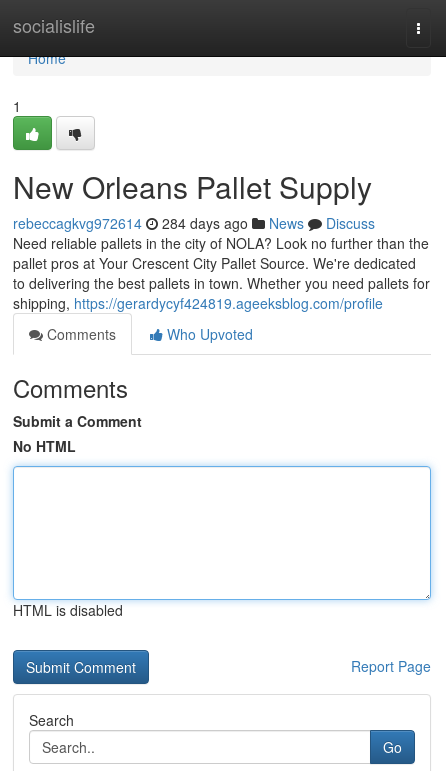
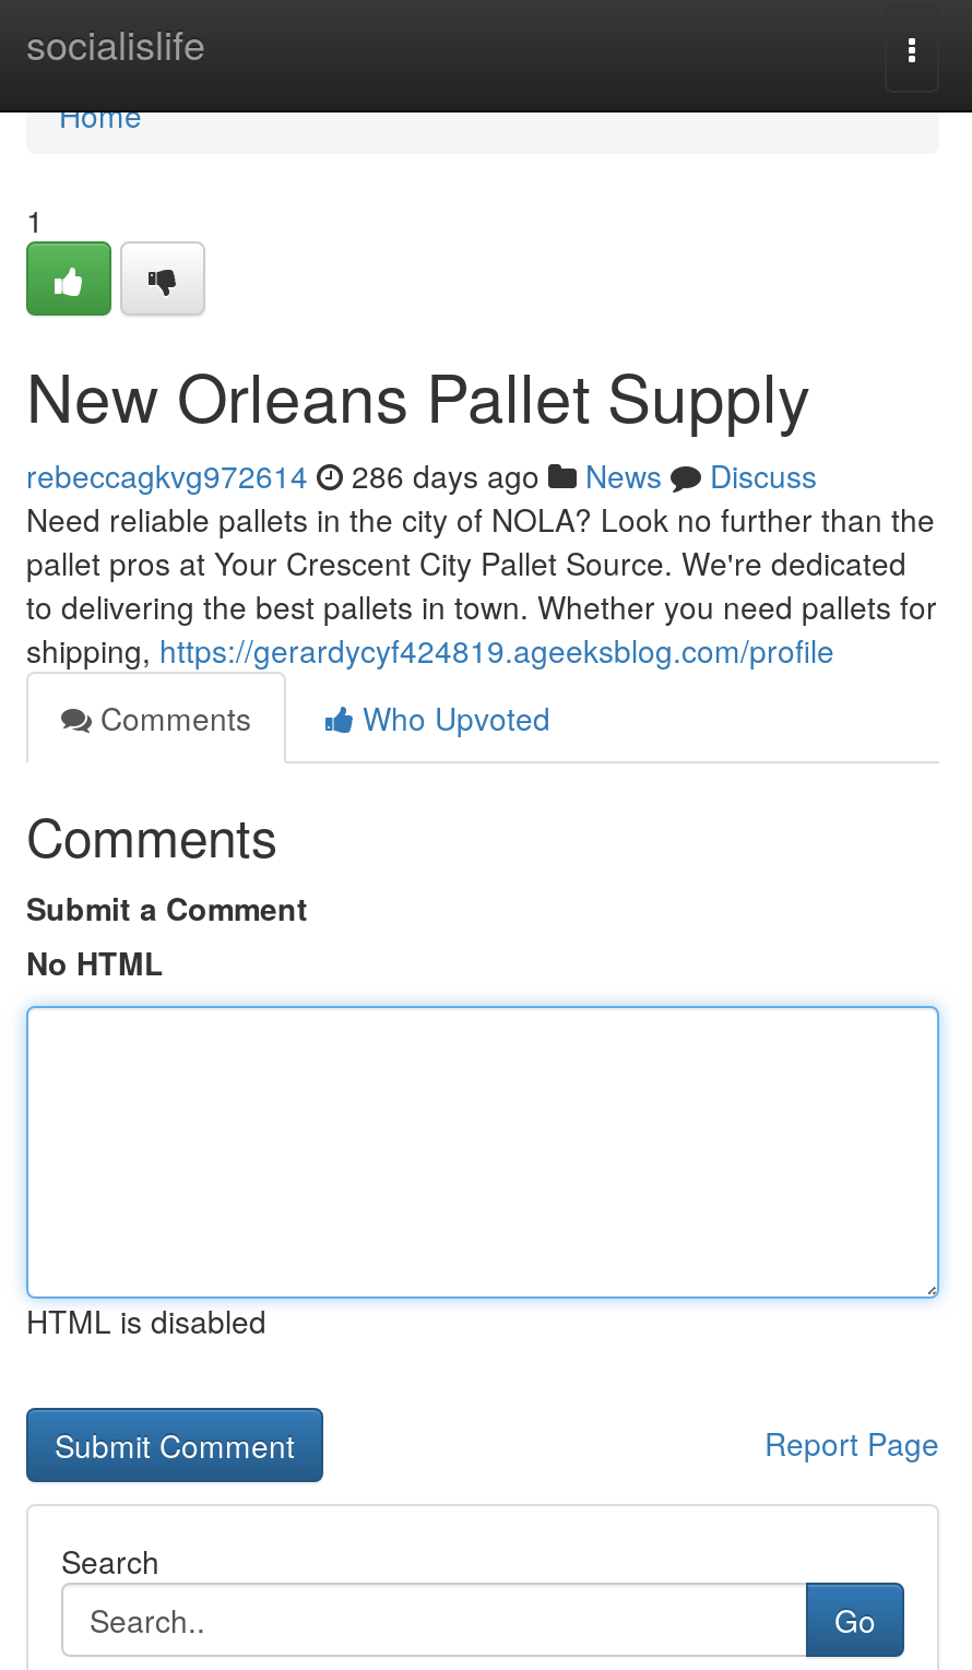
[13,213,375,233] rebeccagkvg972614 284 days ago News Discuss -> [26,453,817,497] rebeccagkvg972614 286 days ago News Discuss

